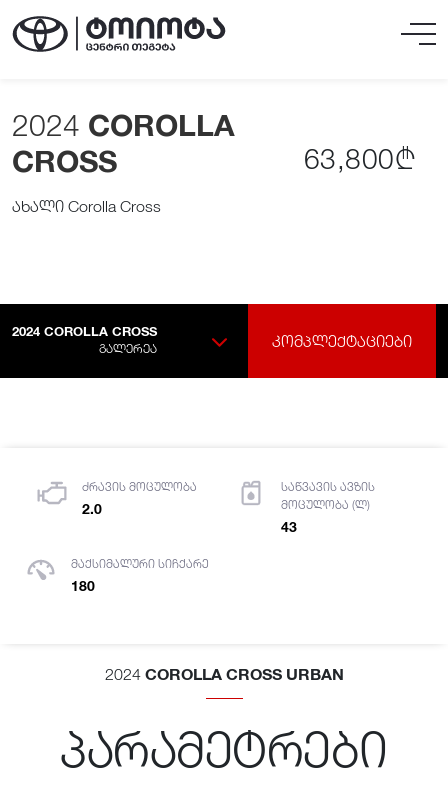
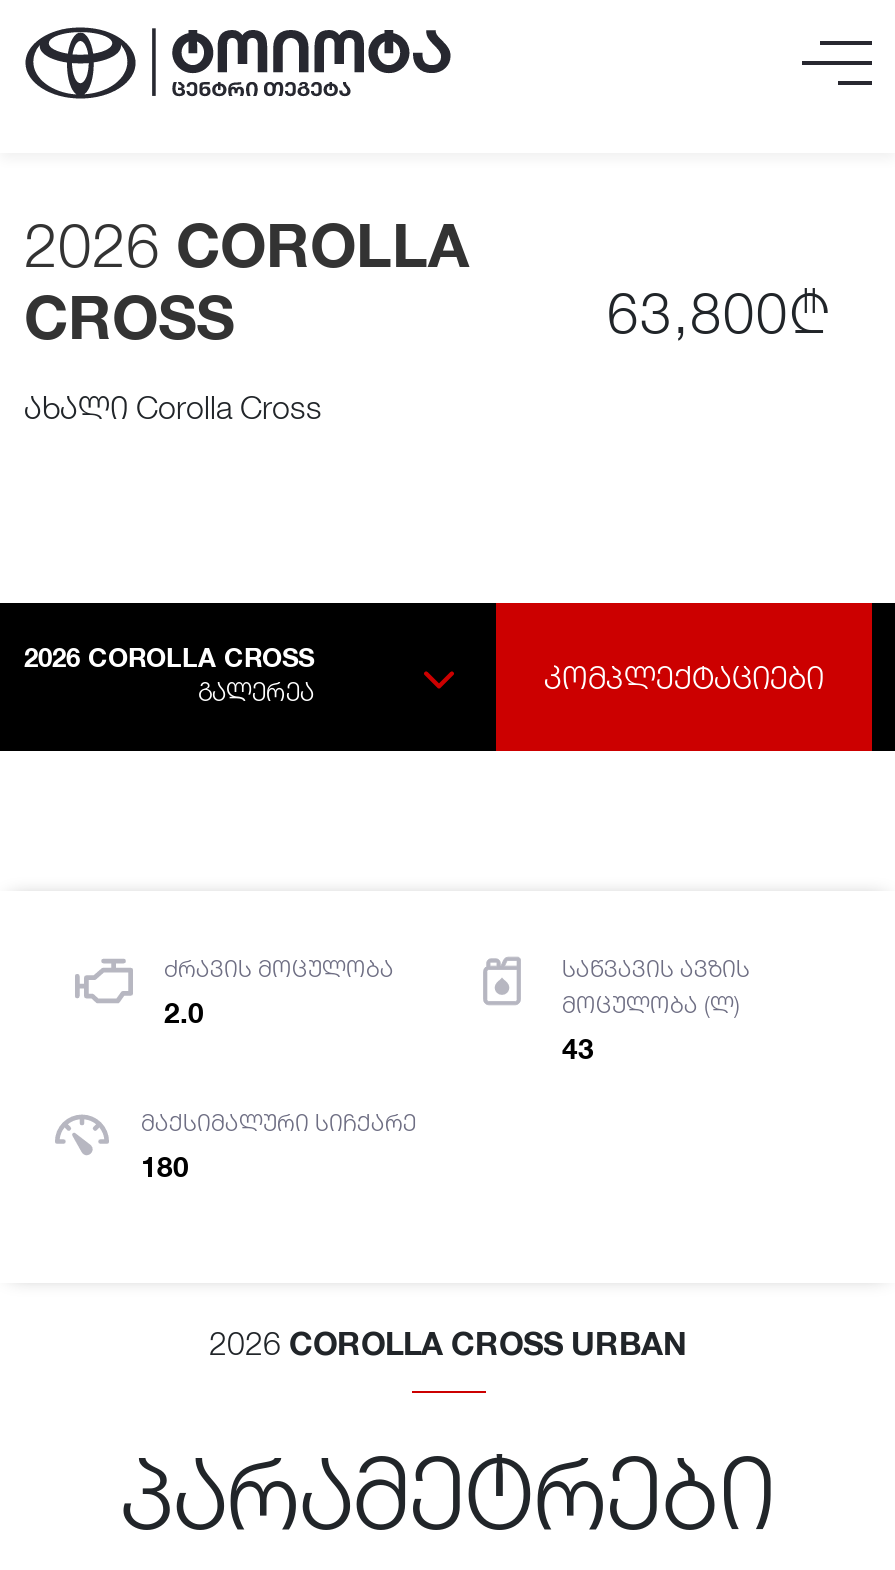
[12,107,235,143] 2024 COROLLA -> [24,209,470,281] 2026 COROLLA
[12,323,157,339] 2024 COROLLA CROSS -> [24,641,314,673] 2026 COROLLA CROSS
[104,664,343,683] 2024 COROLLA CROSS URBAN -> [209,1323,687,1361] 2026 COROLLA CROSS URBAN

